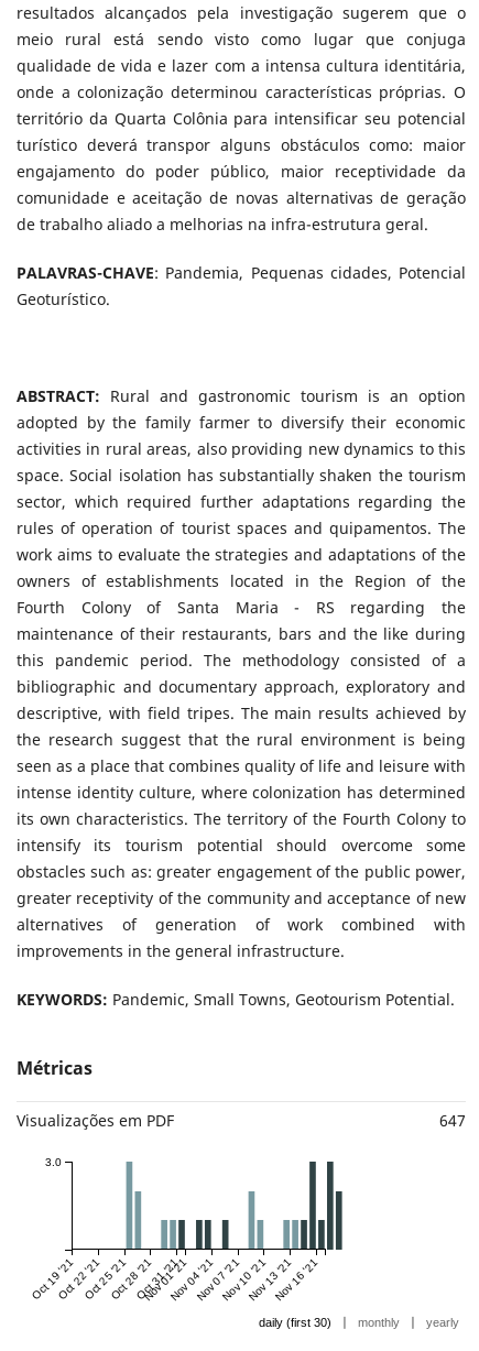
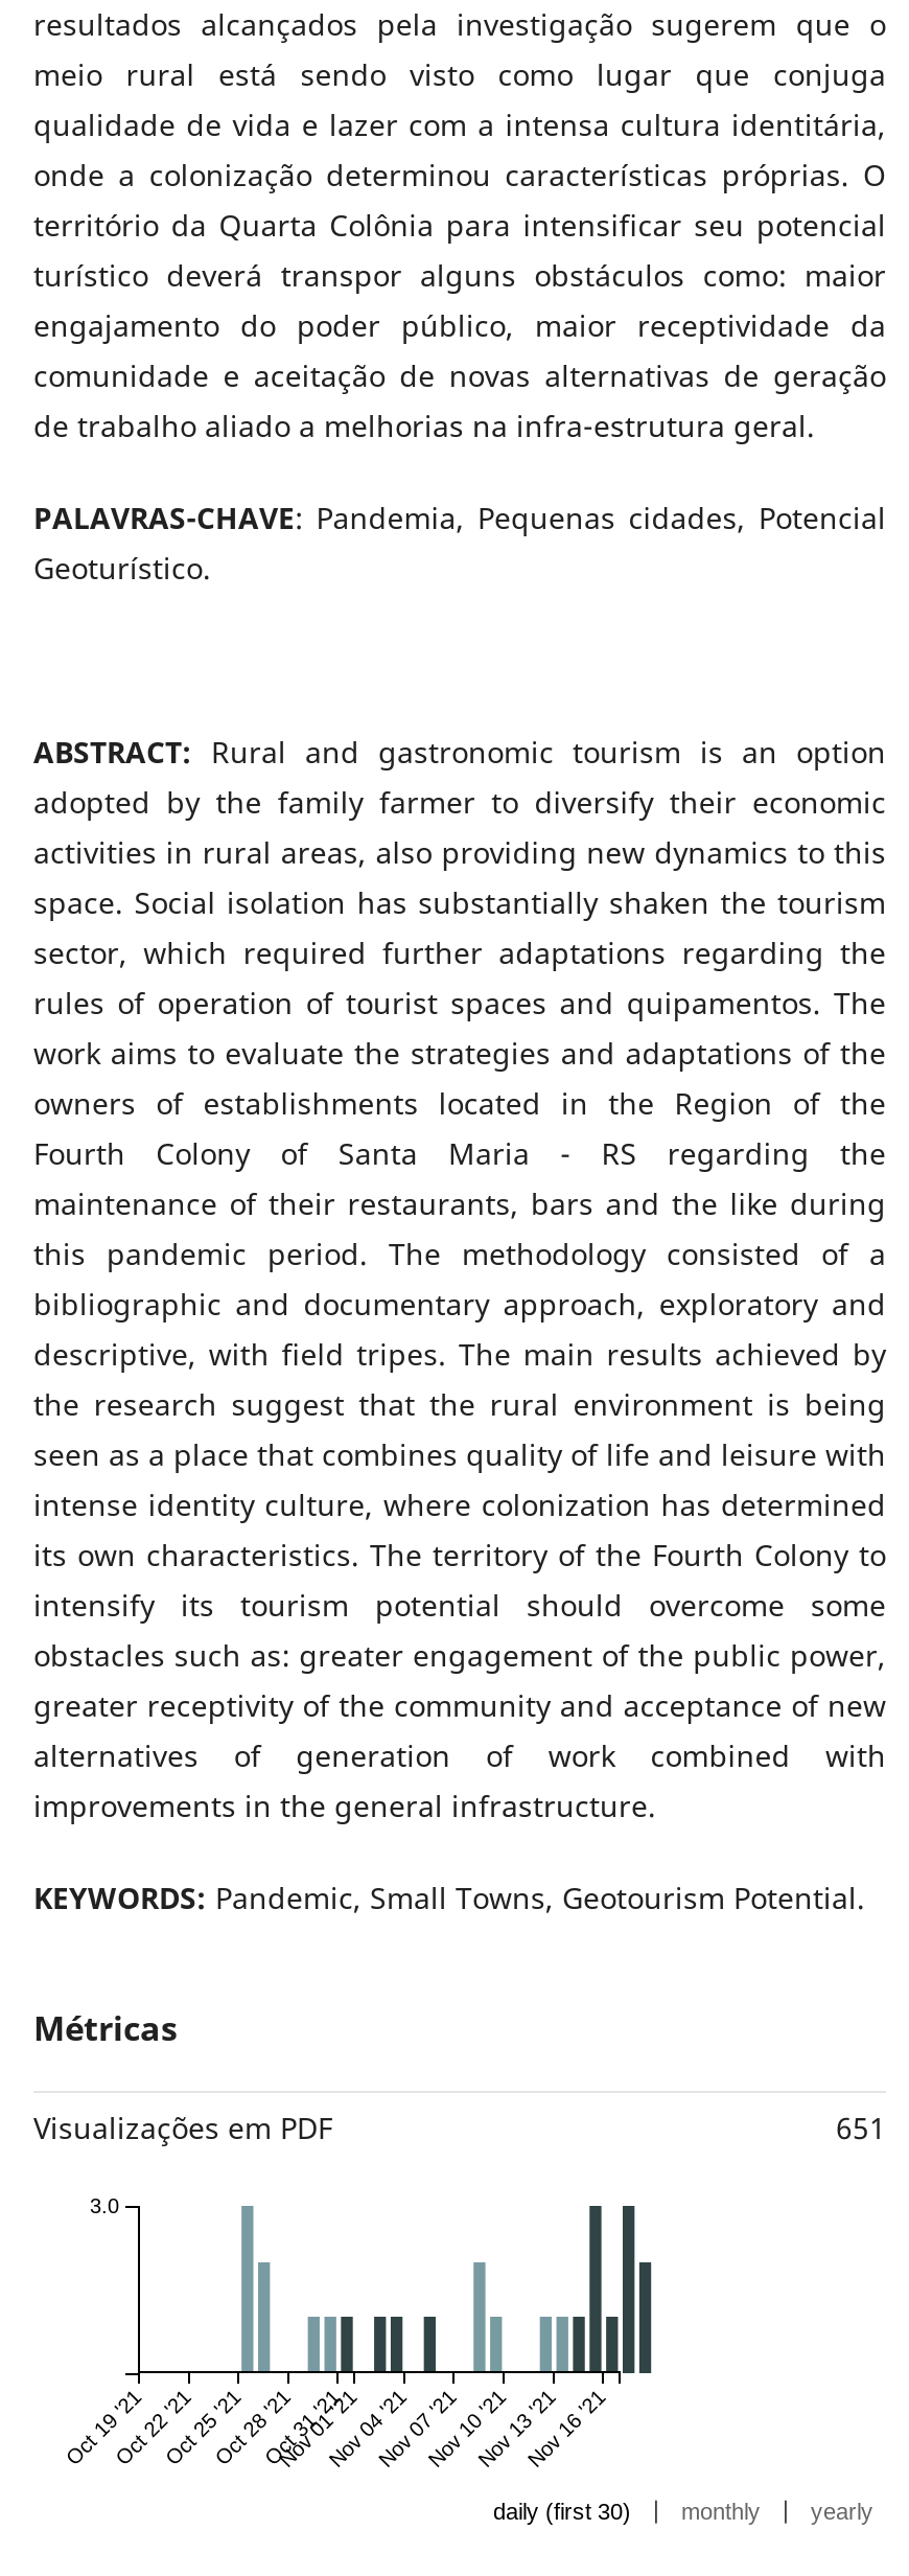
[439,1110,466,1131] 647 -> [836,2108,886,2148] 651

